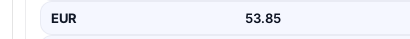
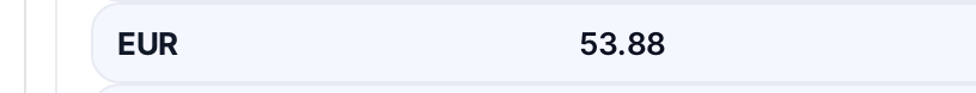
[244,10,280,26] 53.85 -> [579,24,665,62] 53.88

